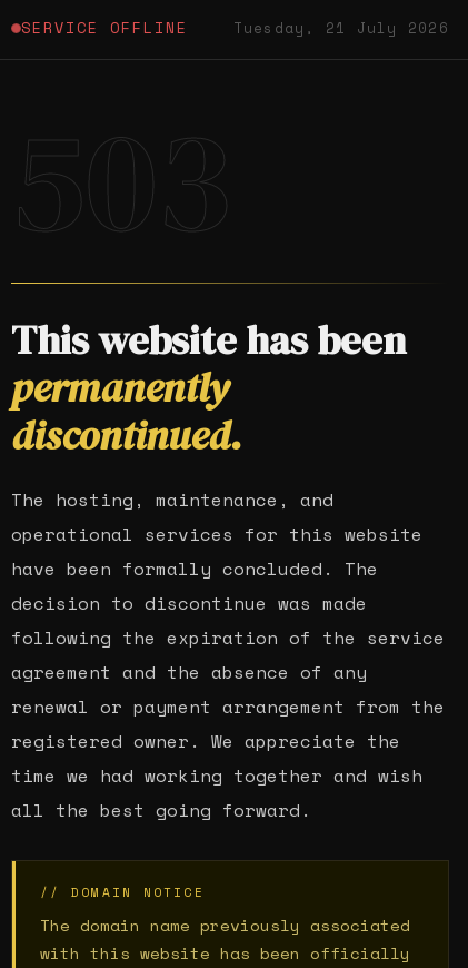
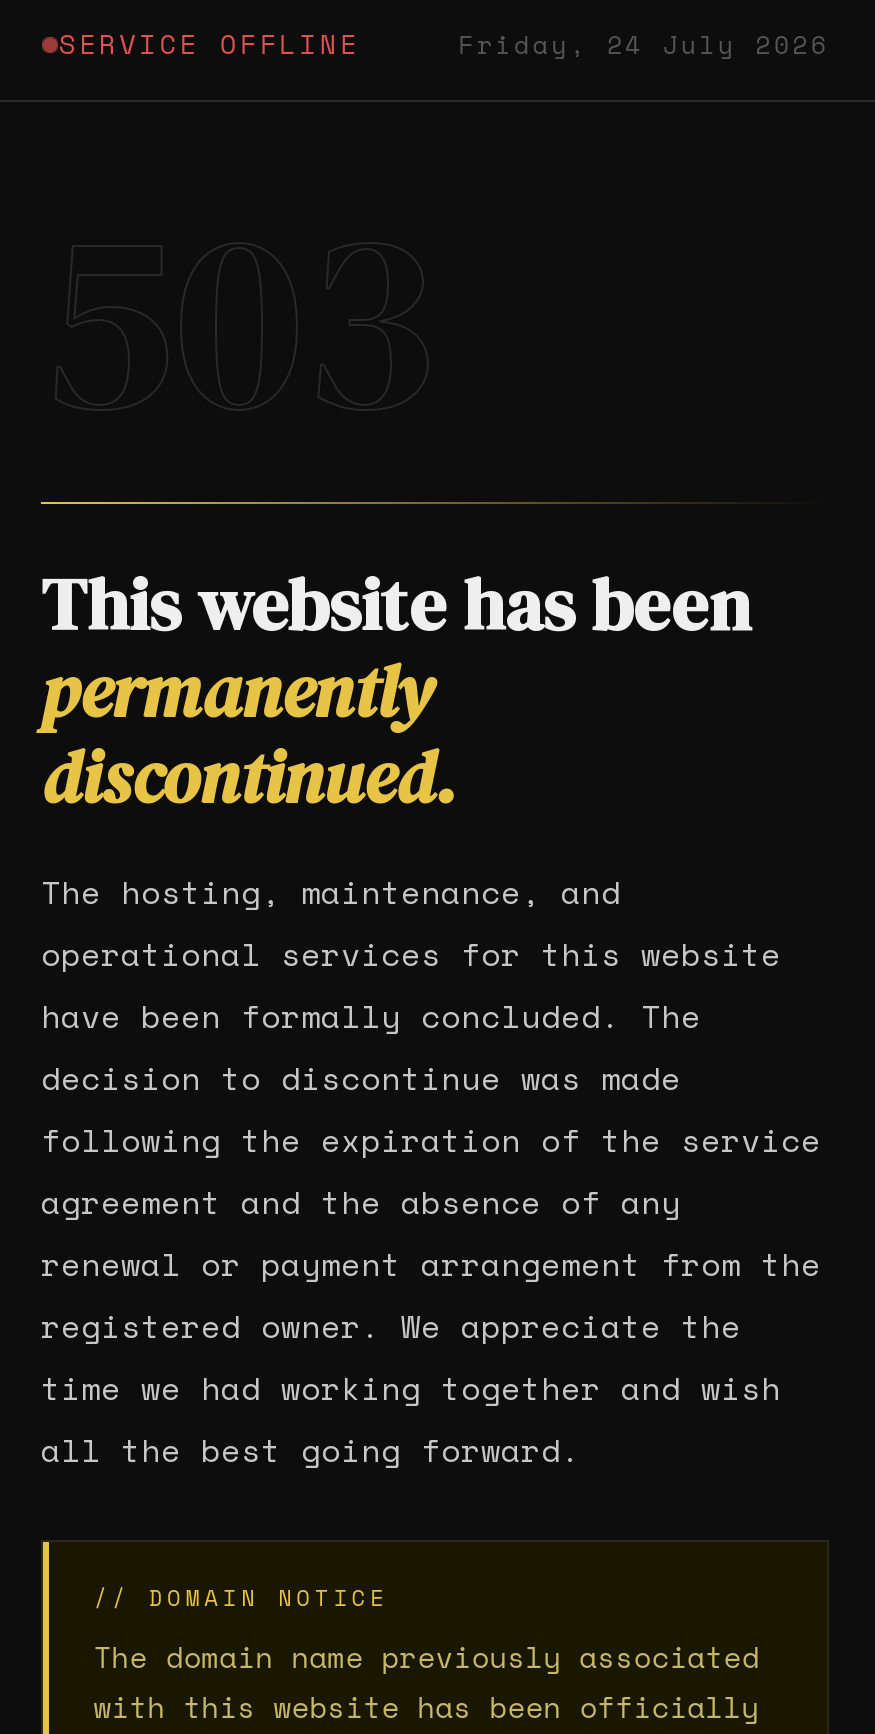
[233,17,449,38] Tuesday, 21 July 2026 -> [459,25,829,63] Friday, 24 July 2026

